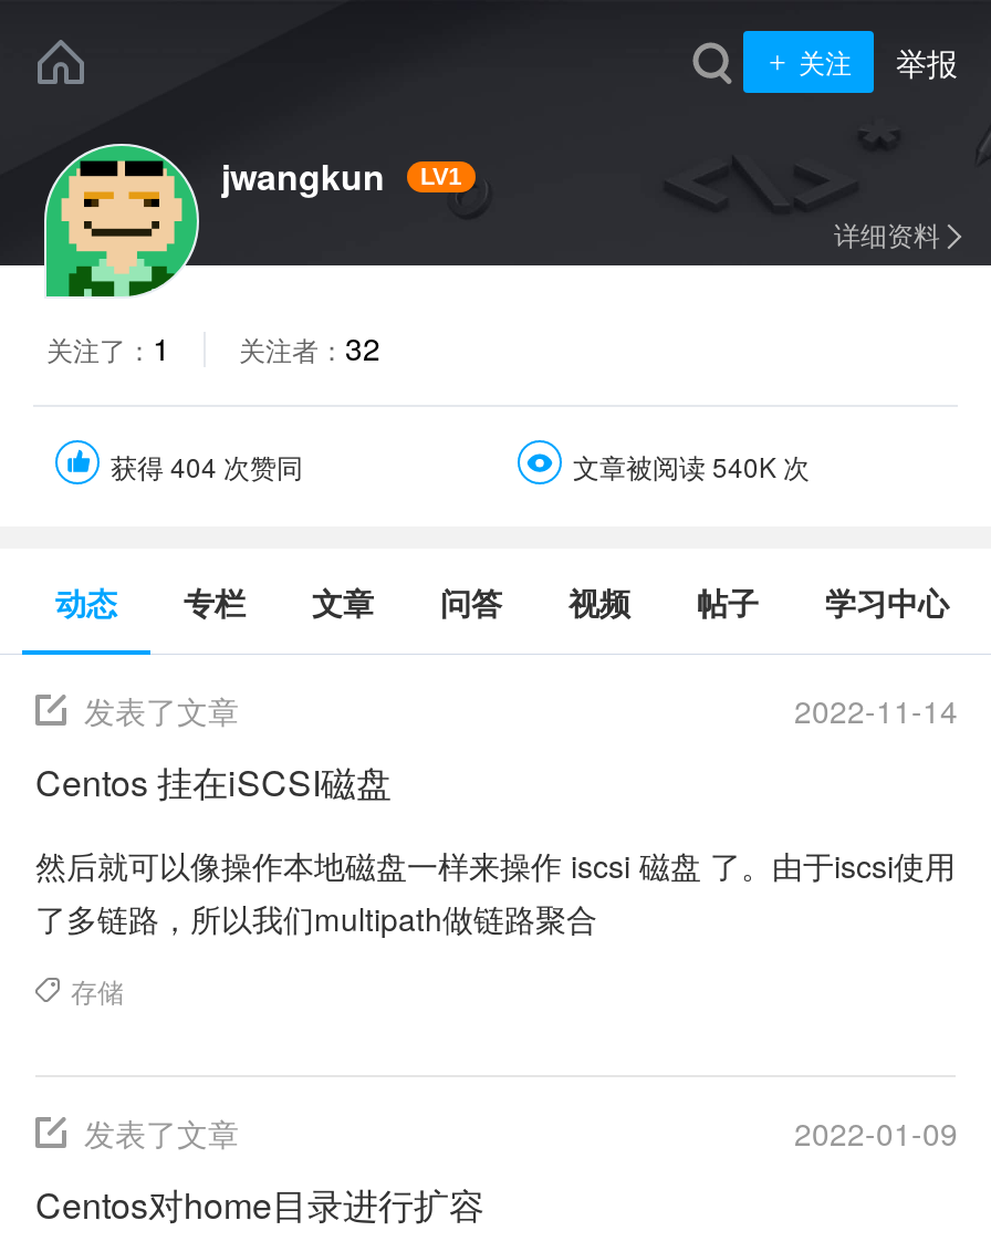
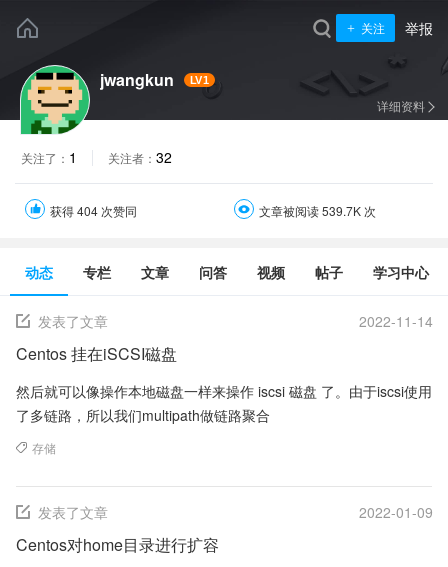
[573,447,810,484] 文章被阅读 540K 次 -> [259,202,376,219] 文章被阅读 539.7K 次

